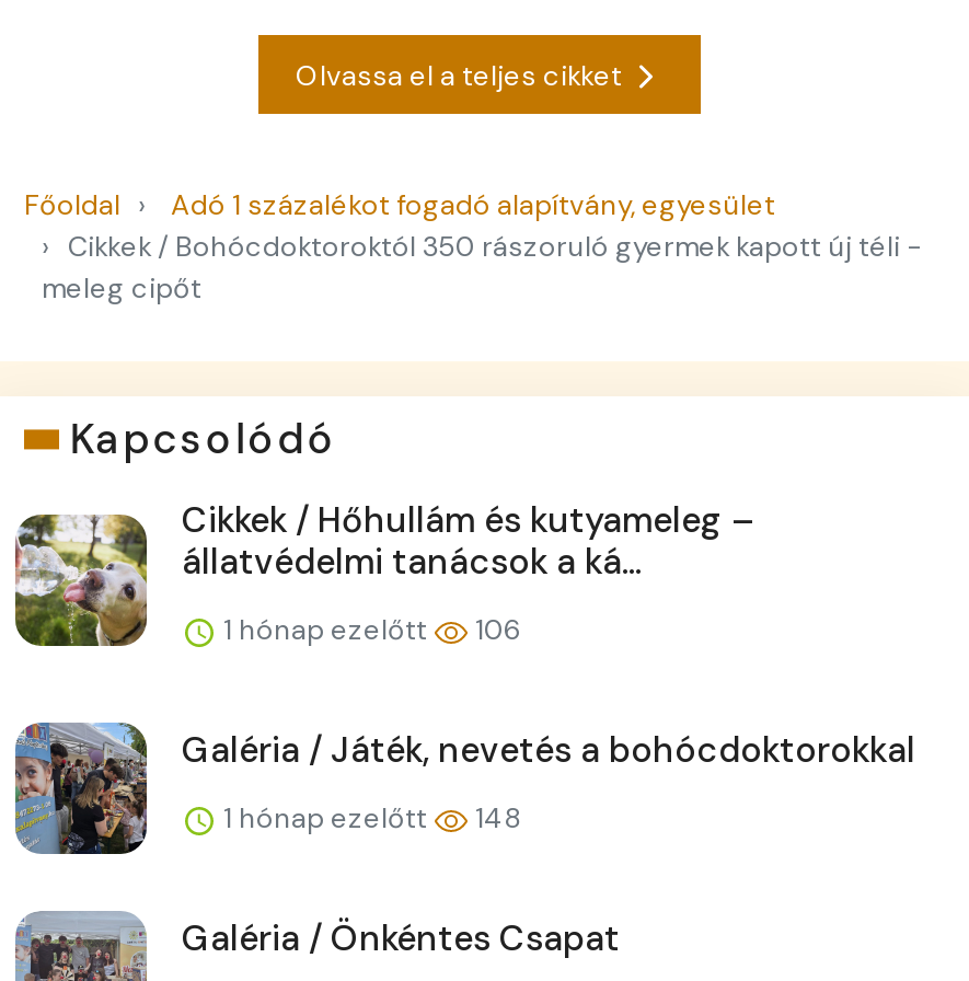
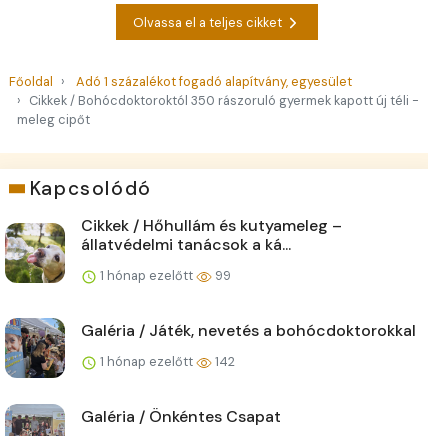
[217,611,521,649] 1 hónap ezelőtt 106 -> [97,267,231,284] 1 hónap ezelőtt 99
[217,800,521,837] 1 hónap ezelőtt 148 -> [97,353,235,370] 1 hónap ezelőtt 142

